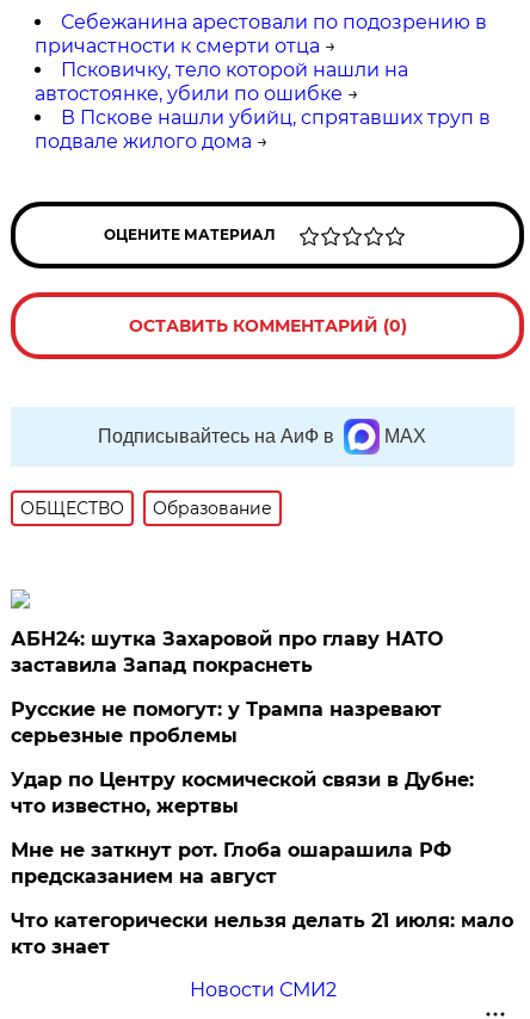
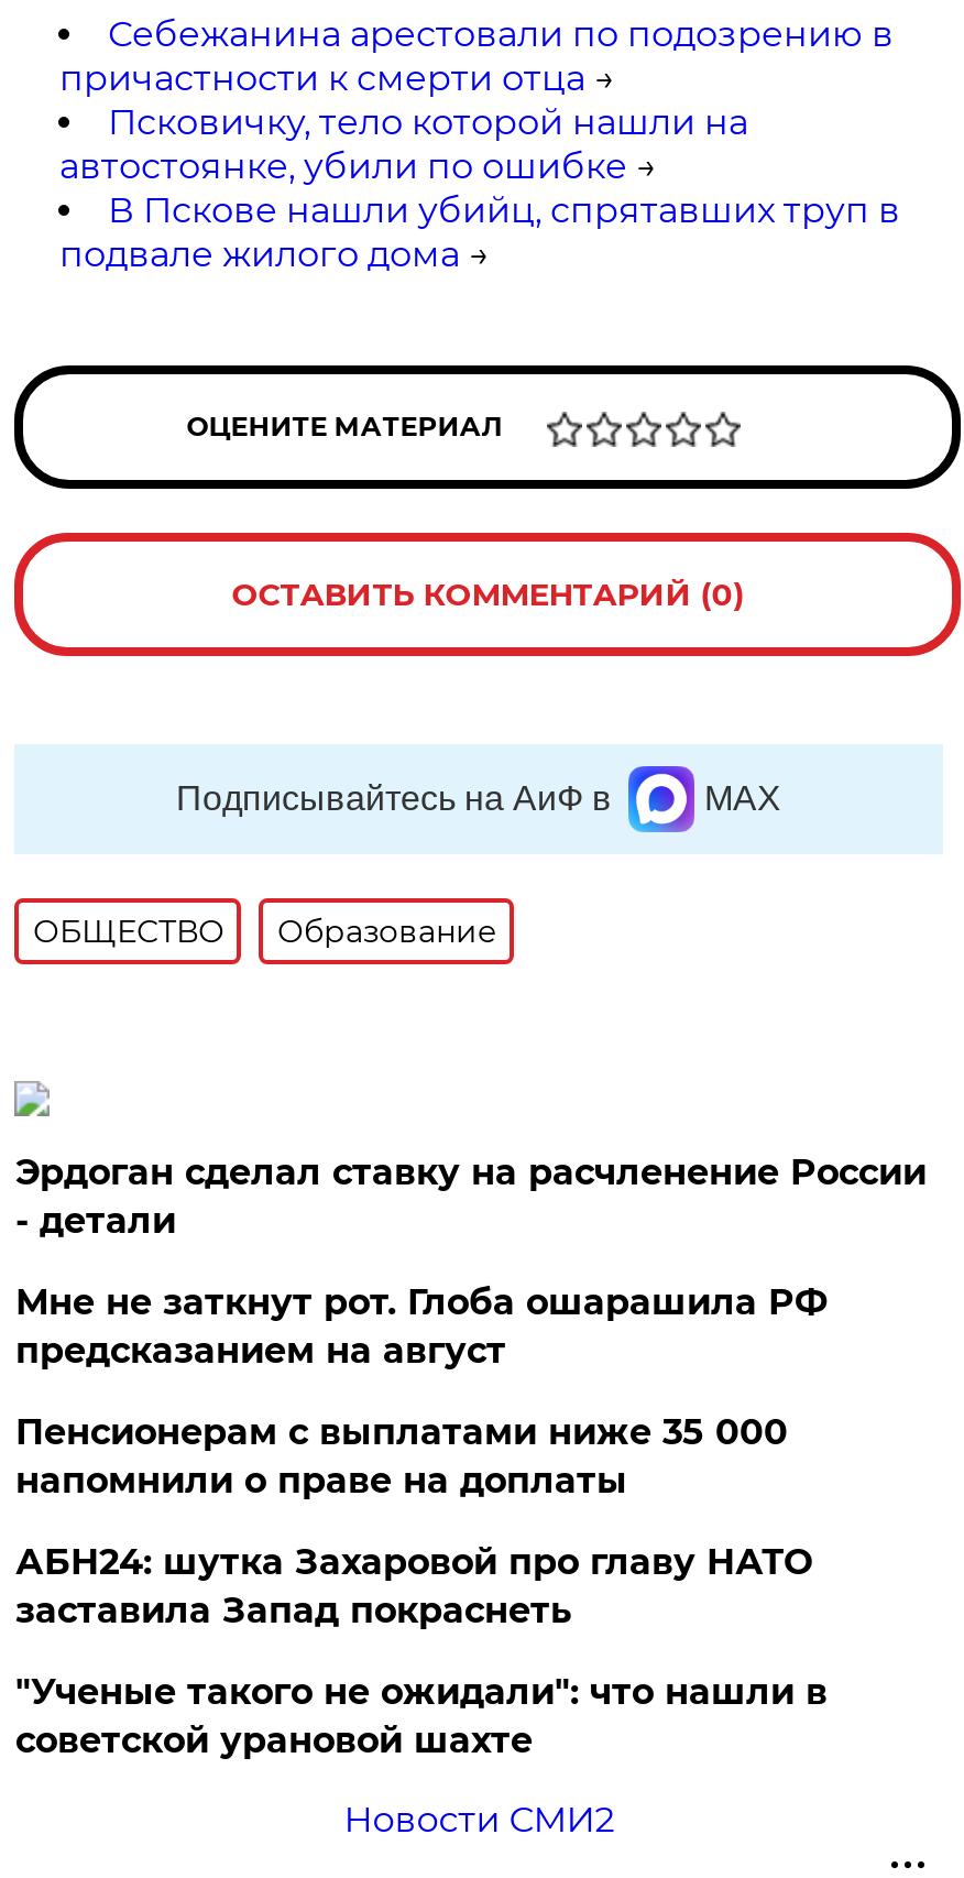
none -> [15,1151,926,1502] Эрдоган сделал ставку на расчленение России | - детали | Пенсионерам с выплатами ниже 35 000 | напомнили о праве на доплаты
moved [11,628,443,677] -> [15,1541,812,1631]: АБН24: шутка Захаровой про главу НАТО | заставила Запад покраснеть
[11,698,514,958] Русские не помогут: у Трампа назревают | серьезные проблемы | Удар по Центру космической связи в Дубне: | что известно, жертвы | Что категорически нельзя делать 21 июля: мало | кто знает -> [15,1671,827,1761] "Ученые такого не ожидали": что нашли в | советской урановой шахте
moved [11,839,452,888] -> [15,1281,827,1372]: Мне не заткнут рот. Глоба ошарашила РФ | предсказанием на август

